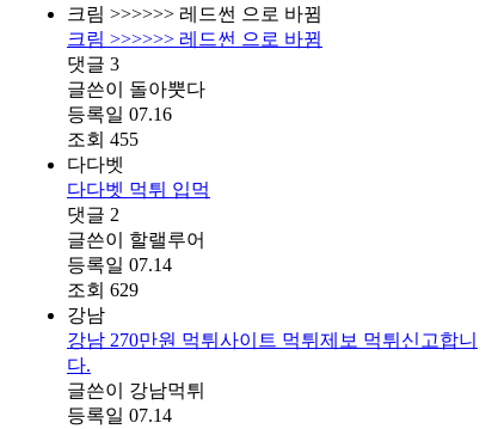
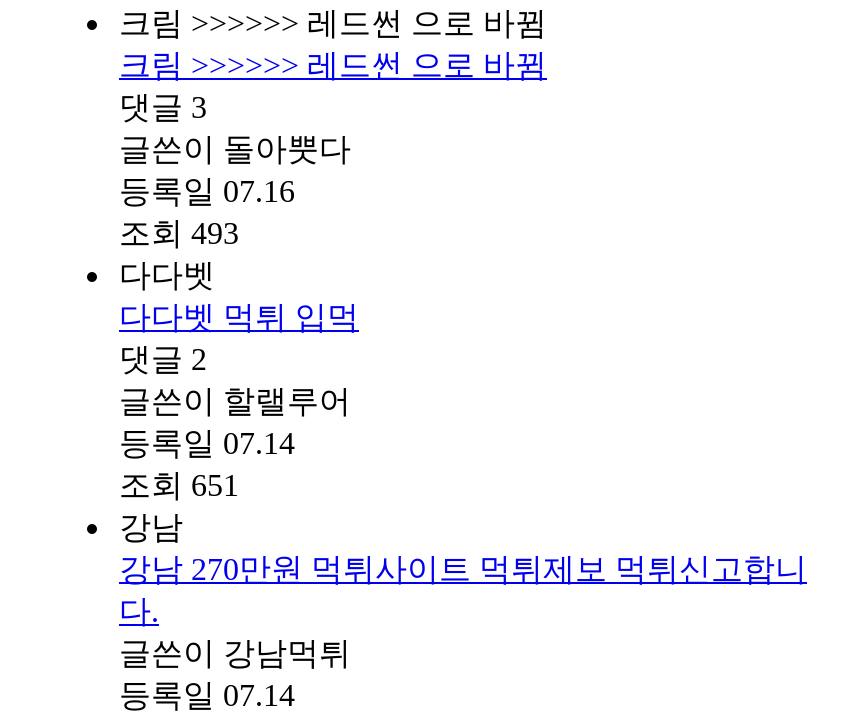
[67,129,139,150] 조회 455 -> [119,216,239,250] 조회 493
[67,280,139,300] 조회 629 -> [119,468,239,502] 조회 651

